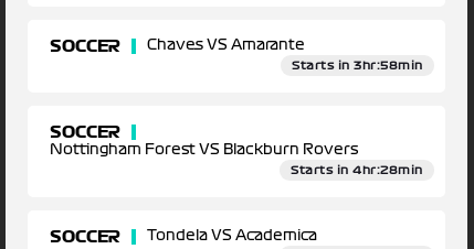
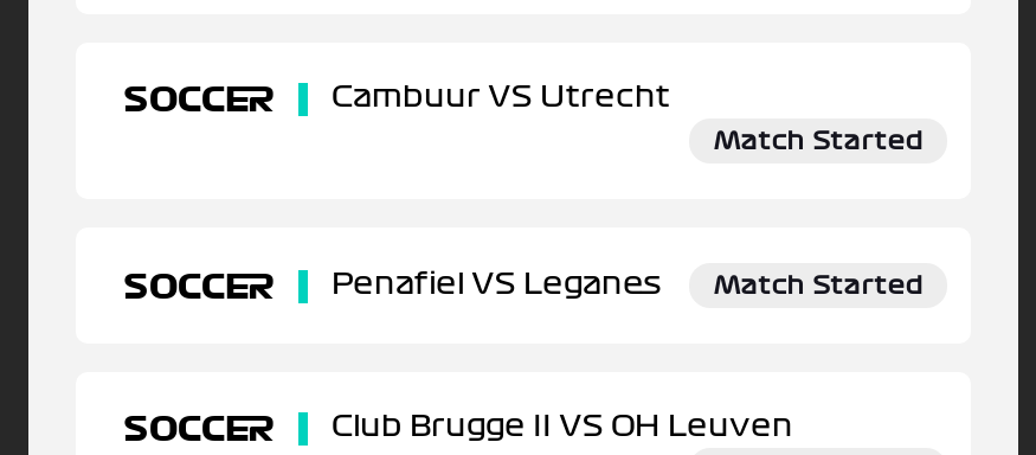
[147,39,305,52] Chaves VS Amarante -> [332,83,670,111] Cambuur VS Utrecht
[292,59,423,72] Starts in 3hr:58min -> [713,128,923,154] Match Started
[50,143,423,176] Nottingham Forest VS Blackburn Rovers | Starts in 4hr:28min -> [332,270,923,299] Penafiel VS Leganes | Match Started
[147,229,317,242] Tondela VS Academica -> [332,412,793,441] Club Brugge II VS OH Leuven

